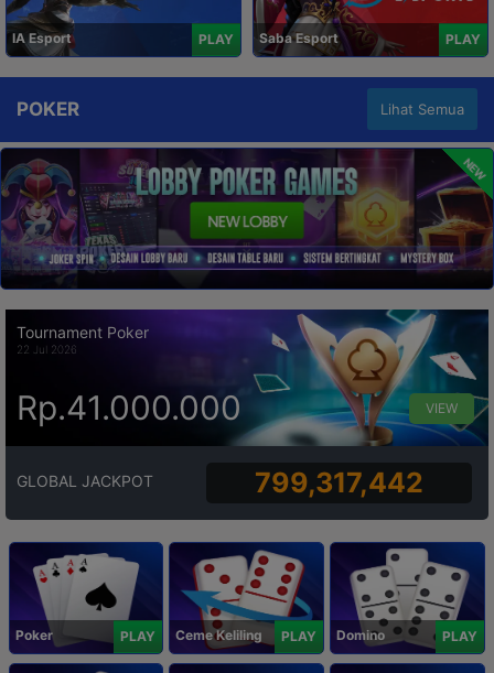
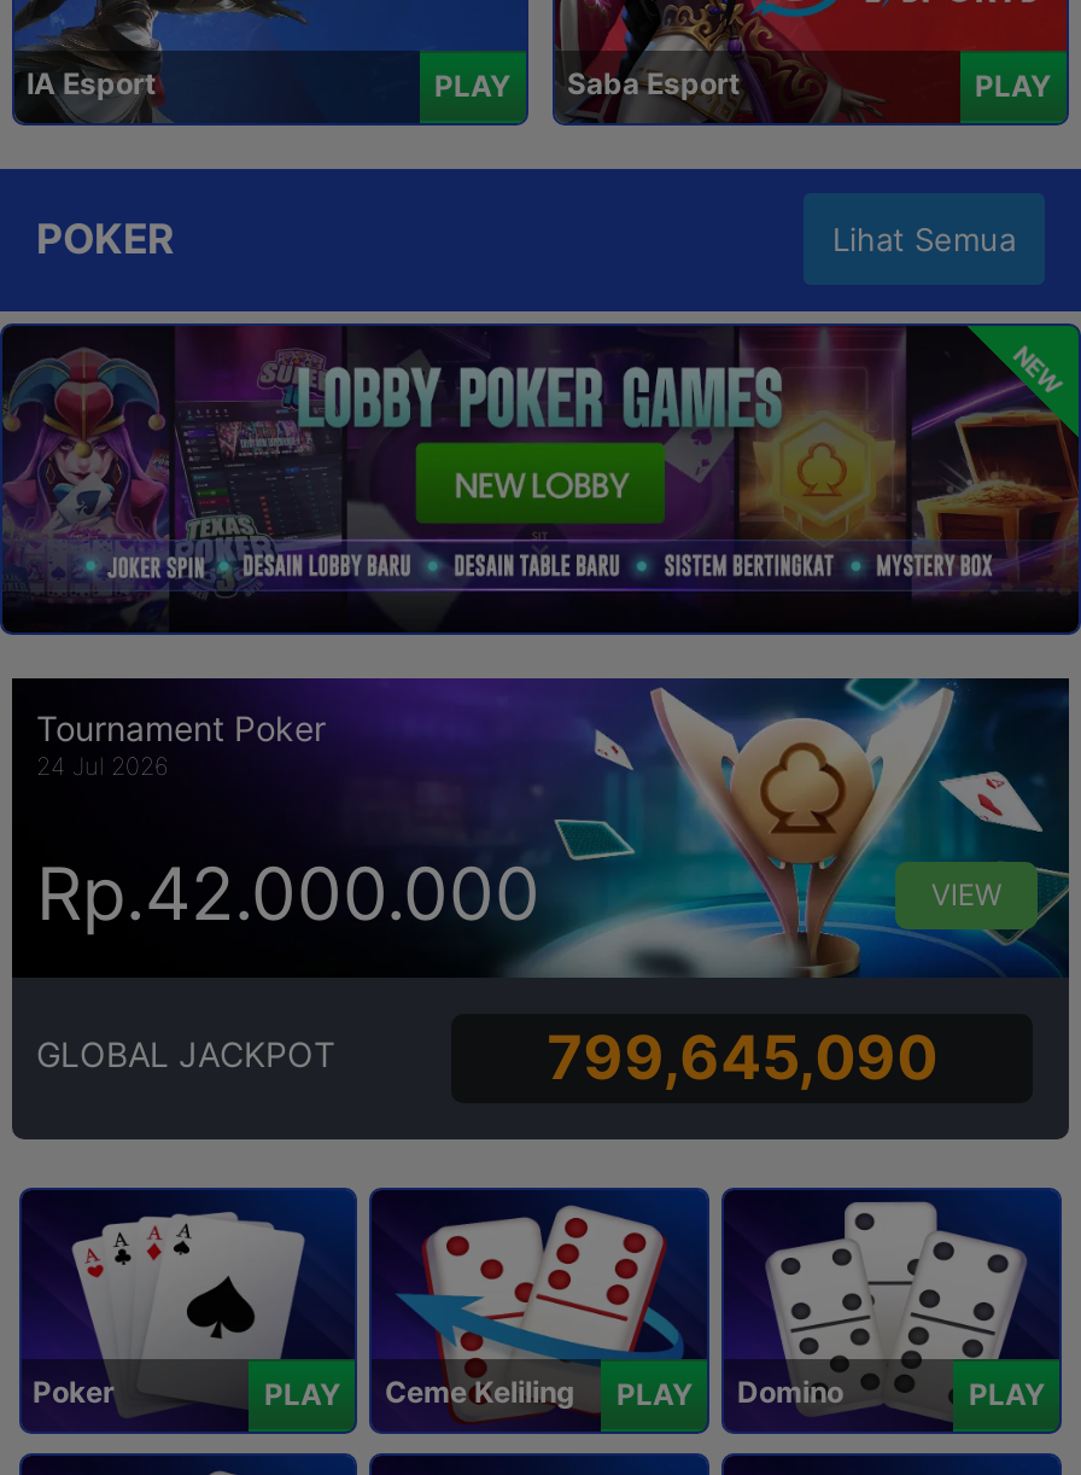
[17,342,77,355] 22 Jul 2026 -> [36,750,169,779] 24 Jul 2026
[17,388,241,427] Rp.41.000.000 -> [36,850,540,936] Rp.42.000.000
[255,466,424,499] 799,317,442 -> [547,1022,938,1094] 799,645,090

